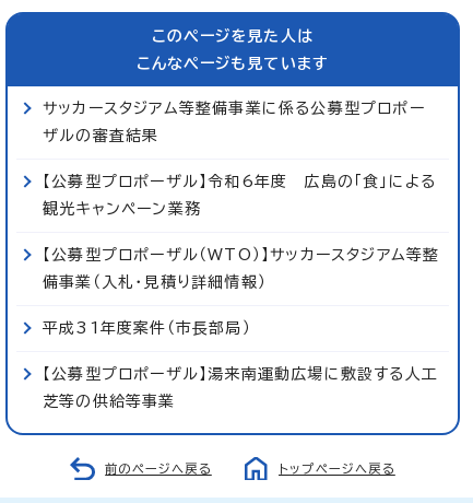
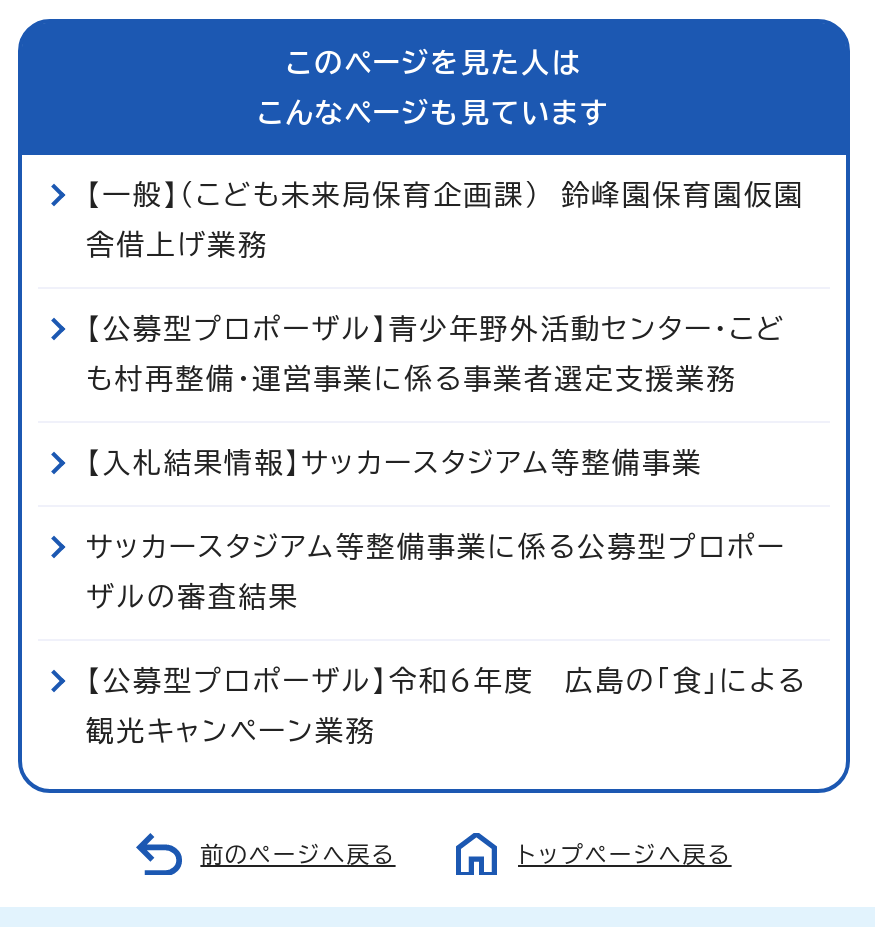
none -> [86,180,804,476] 【一般】（こども未来局保育企画課） 鈴峰園保育園仮園 | 舎借上げ業務 | 【公募型プロポーザル】青少年野外活動センター・こど | も村再整備・運営事業に係る事業者選定支援業務 | 【入札結果情報】サッカースタジアム等整備事業
moved [43,100,436,216] -> [86,532,806,744]: サッカースタジアム等整備事業に係る公募型プロポー | ザルの審査結果 | 【公募型プロポーザル】令和6年度 広島の「食」による | 観光キャンペーン業務
[43,247,440,408] 【公募型プロポーザル（WTO）】サッカースタジアム等整 | 備事業（入札・見積り詳細情報） | 平成31年度案件（市長部局） | 【公募型プロポーザル】湯来南運動広場に敷設する人工 | 芝等の供給等事業 -> none

